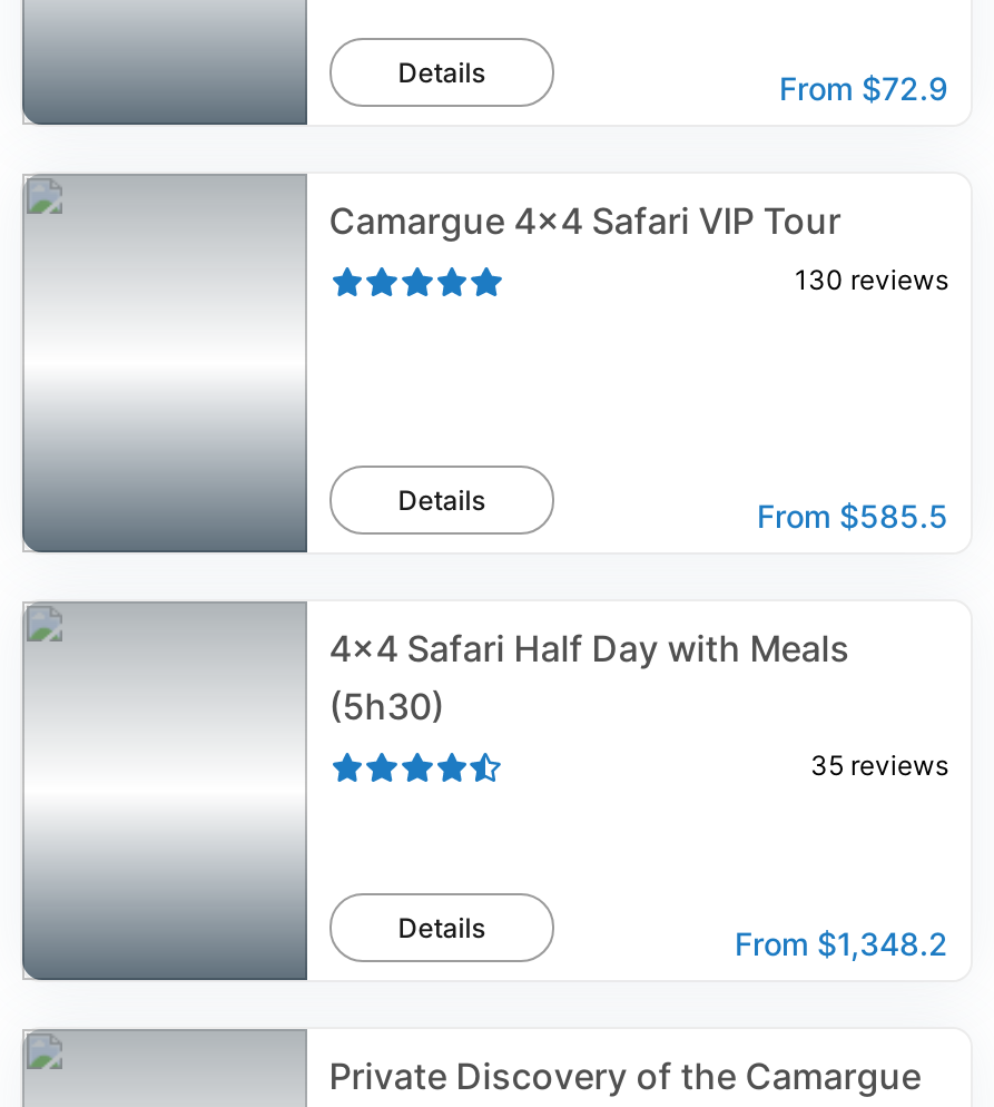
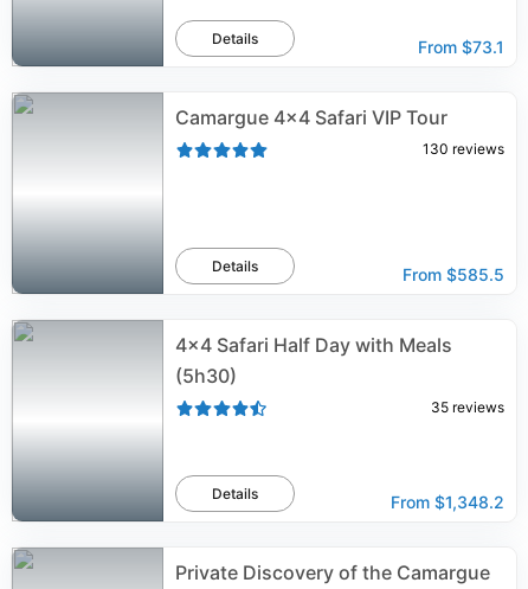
[779,69,948,107] From $72.9 -> [418,37,504,57] From $73.1

